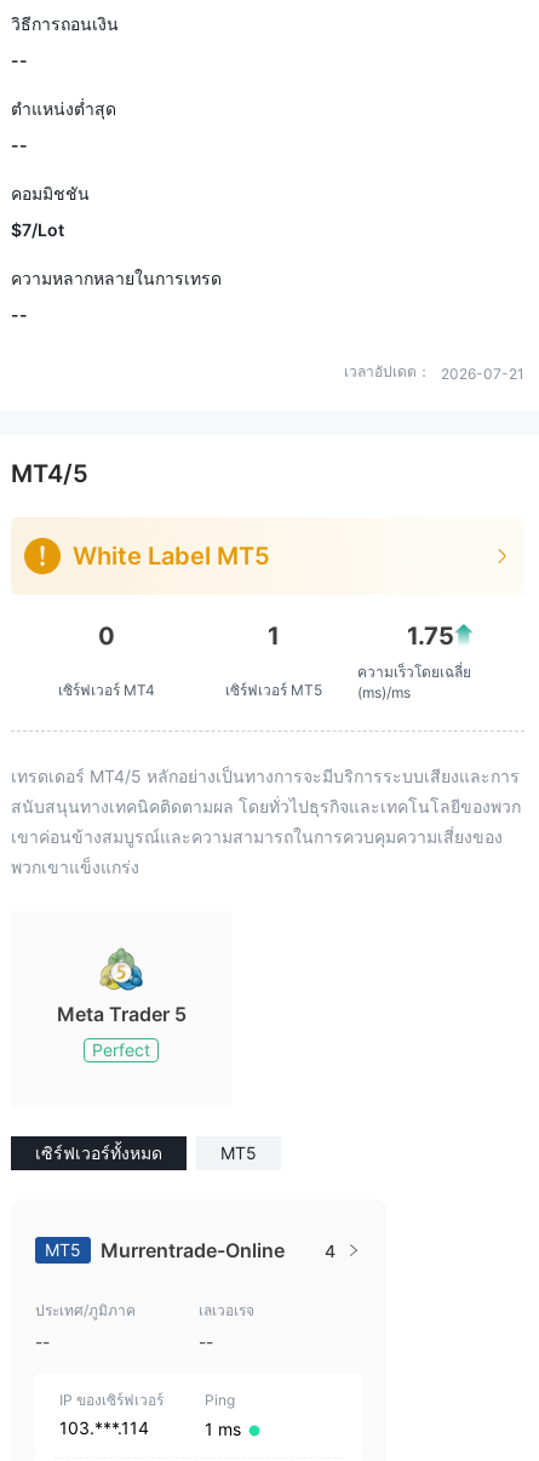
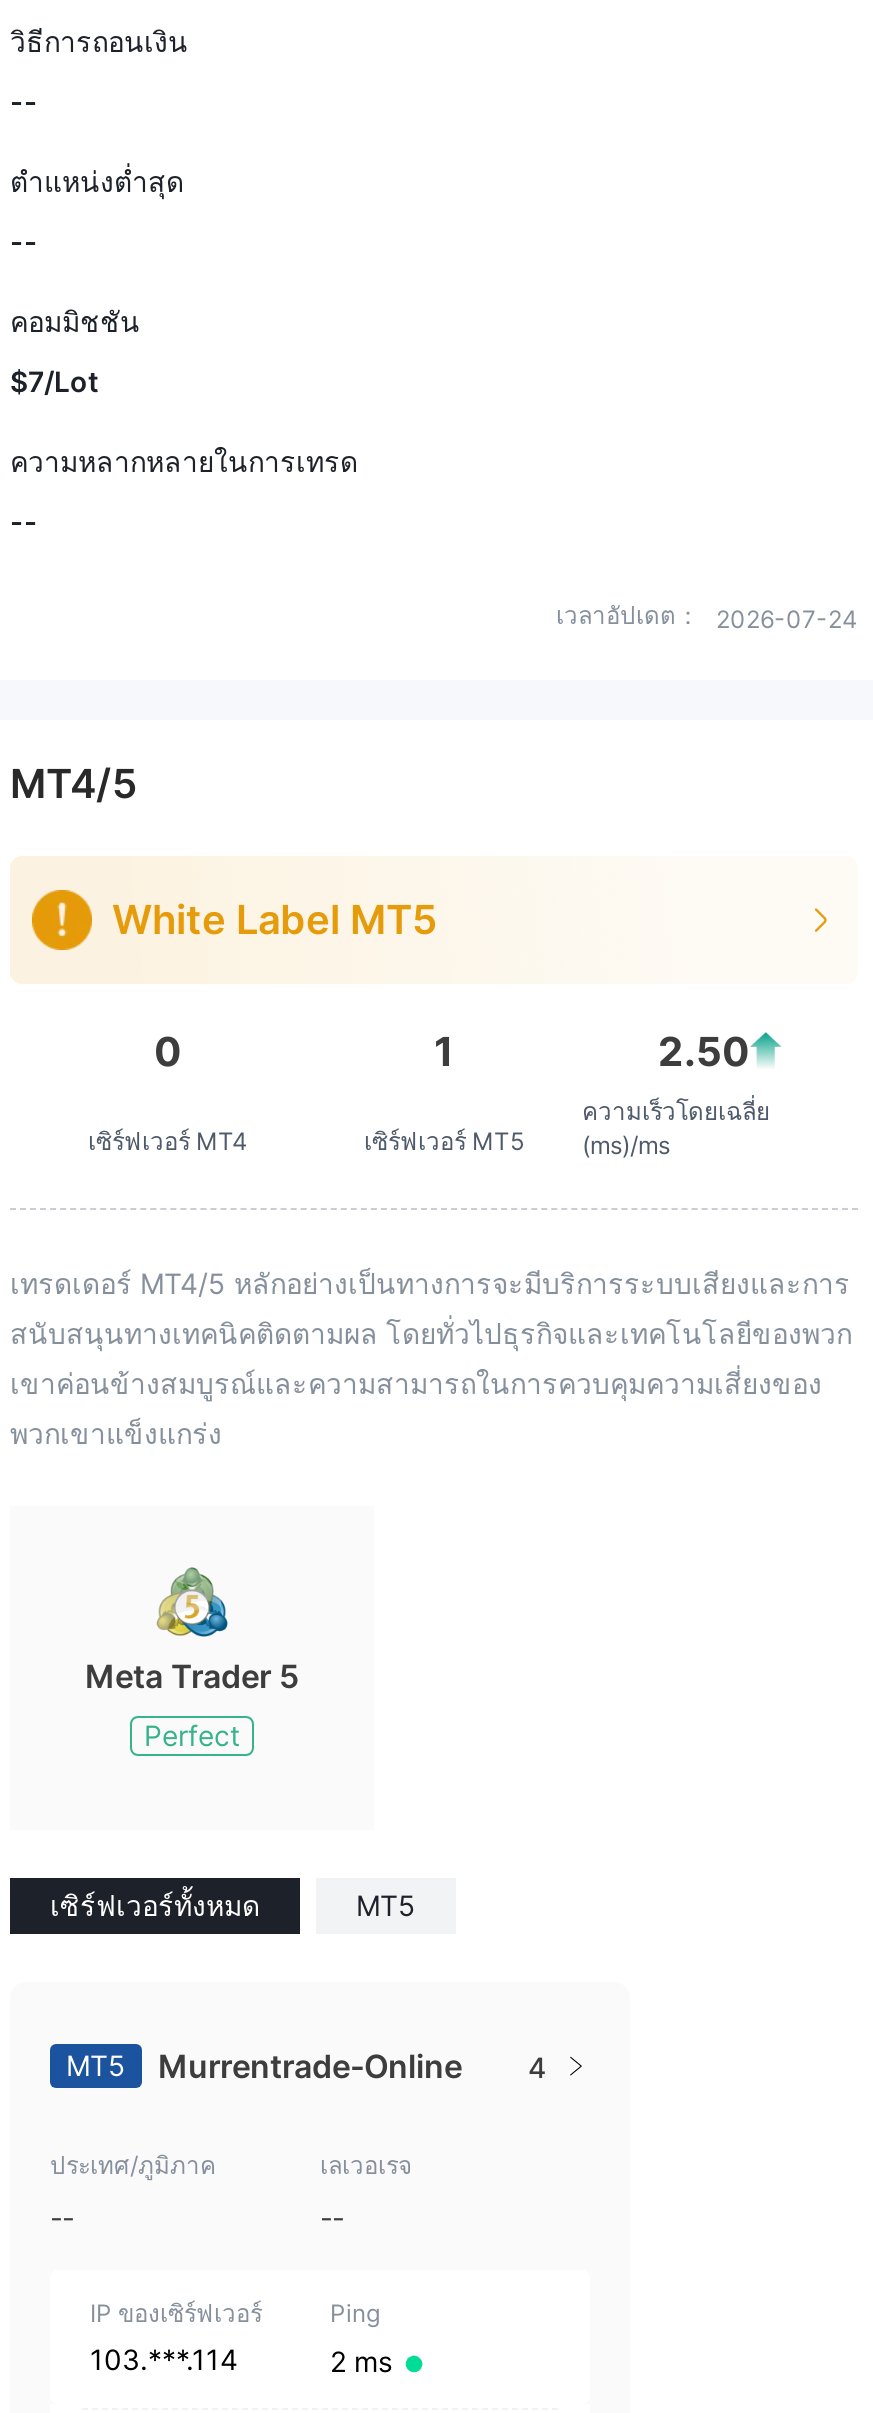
[344,362,524,383] เวลาอัปเดต： 2026-07-21 -> [556,600,858,634] เวลาอัปเดต： 2026-07-24
[408,621,455,651] 1.75 -> [658,1028,750,1076] 2.50
[205,1419,241,1439] 1 ms -> [330,2344,392,2378] 2 ms

